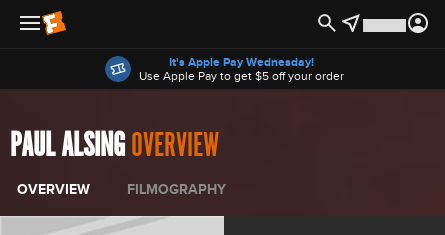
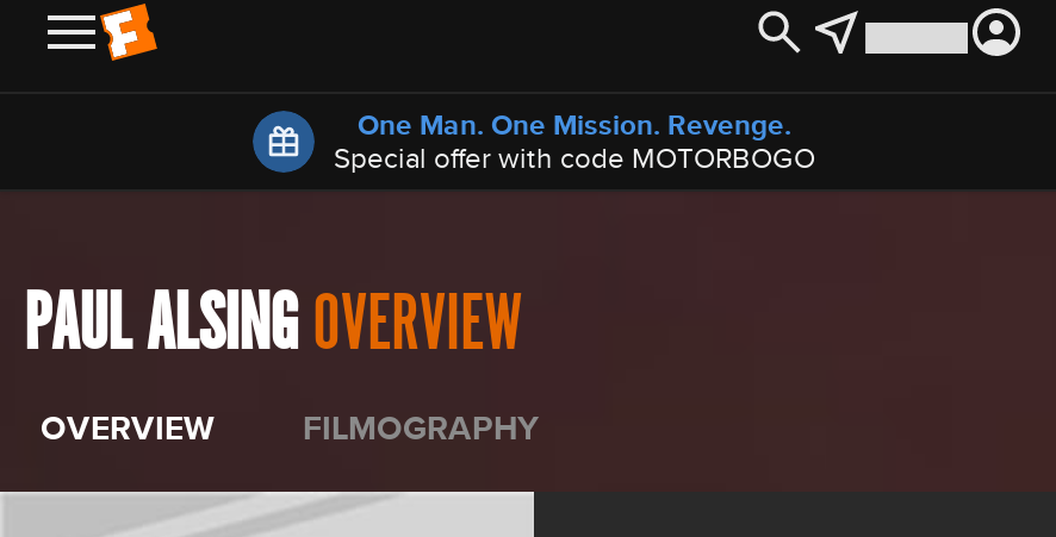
[138,53,343,84] It's Apple Pay Wednesday! | Use Apple Pay to get $5 off your order -> [334,104,815,177] One Man. One Mission. Revenge. | Special offer with code MOTORBOGO

